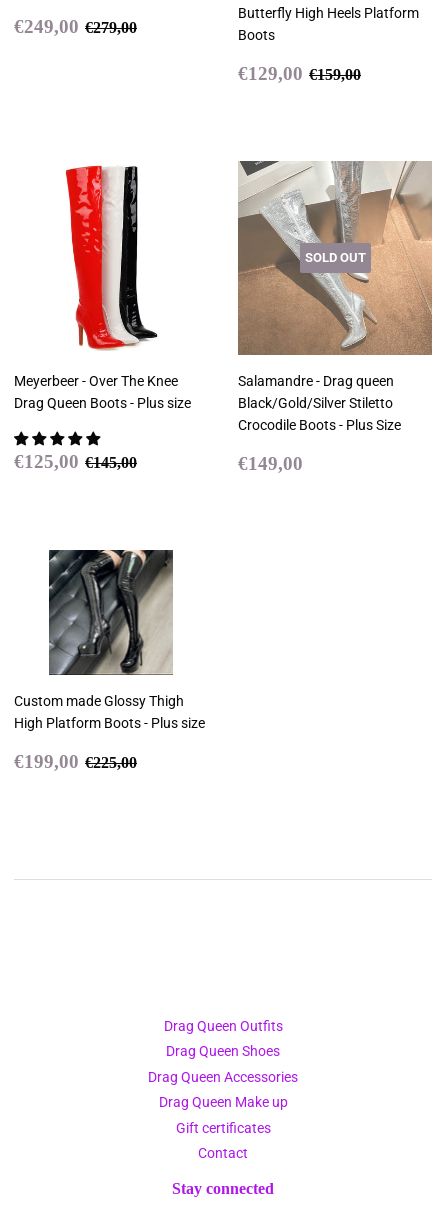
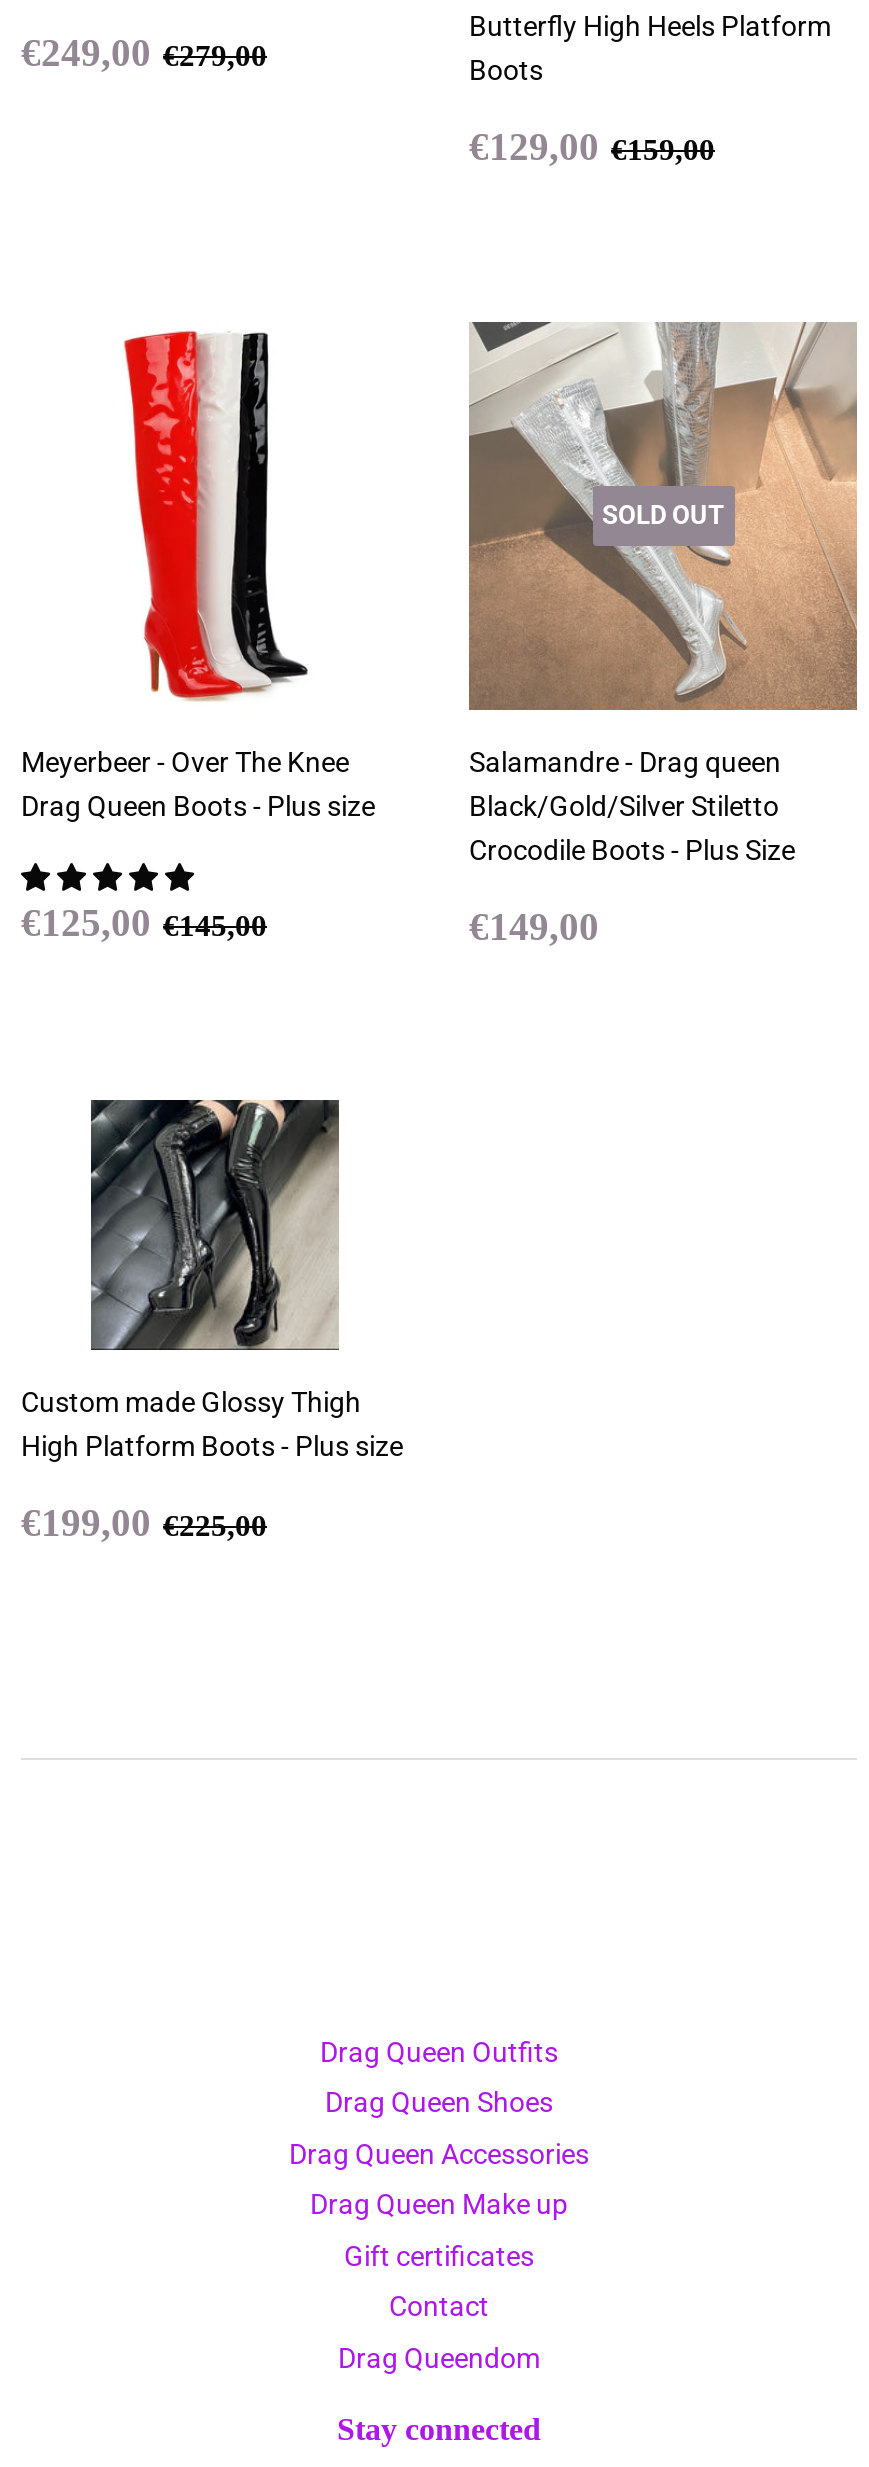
none -> [338,2341,540,2373] Drag Queendom

